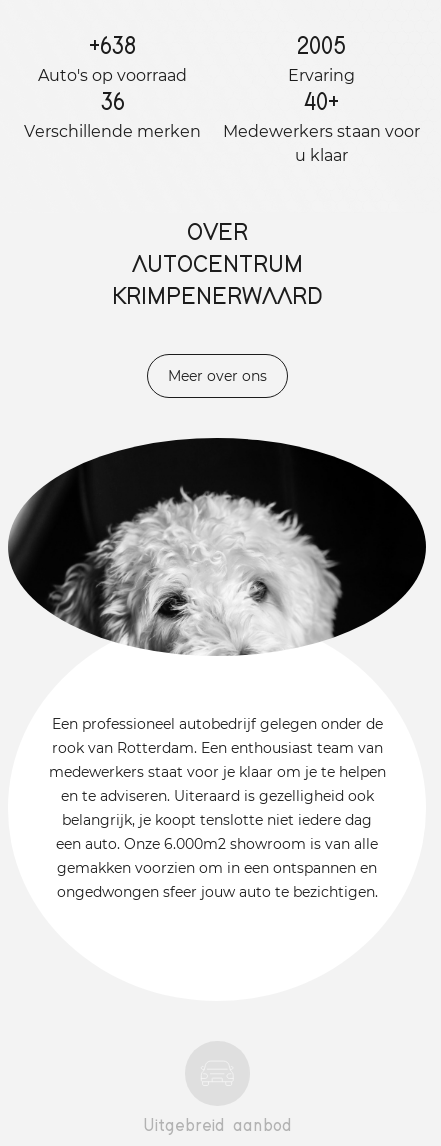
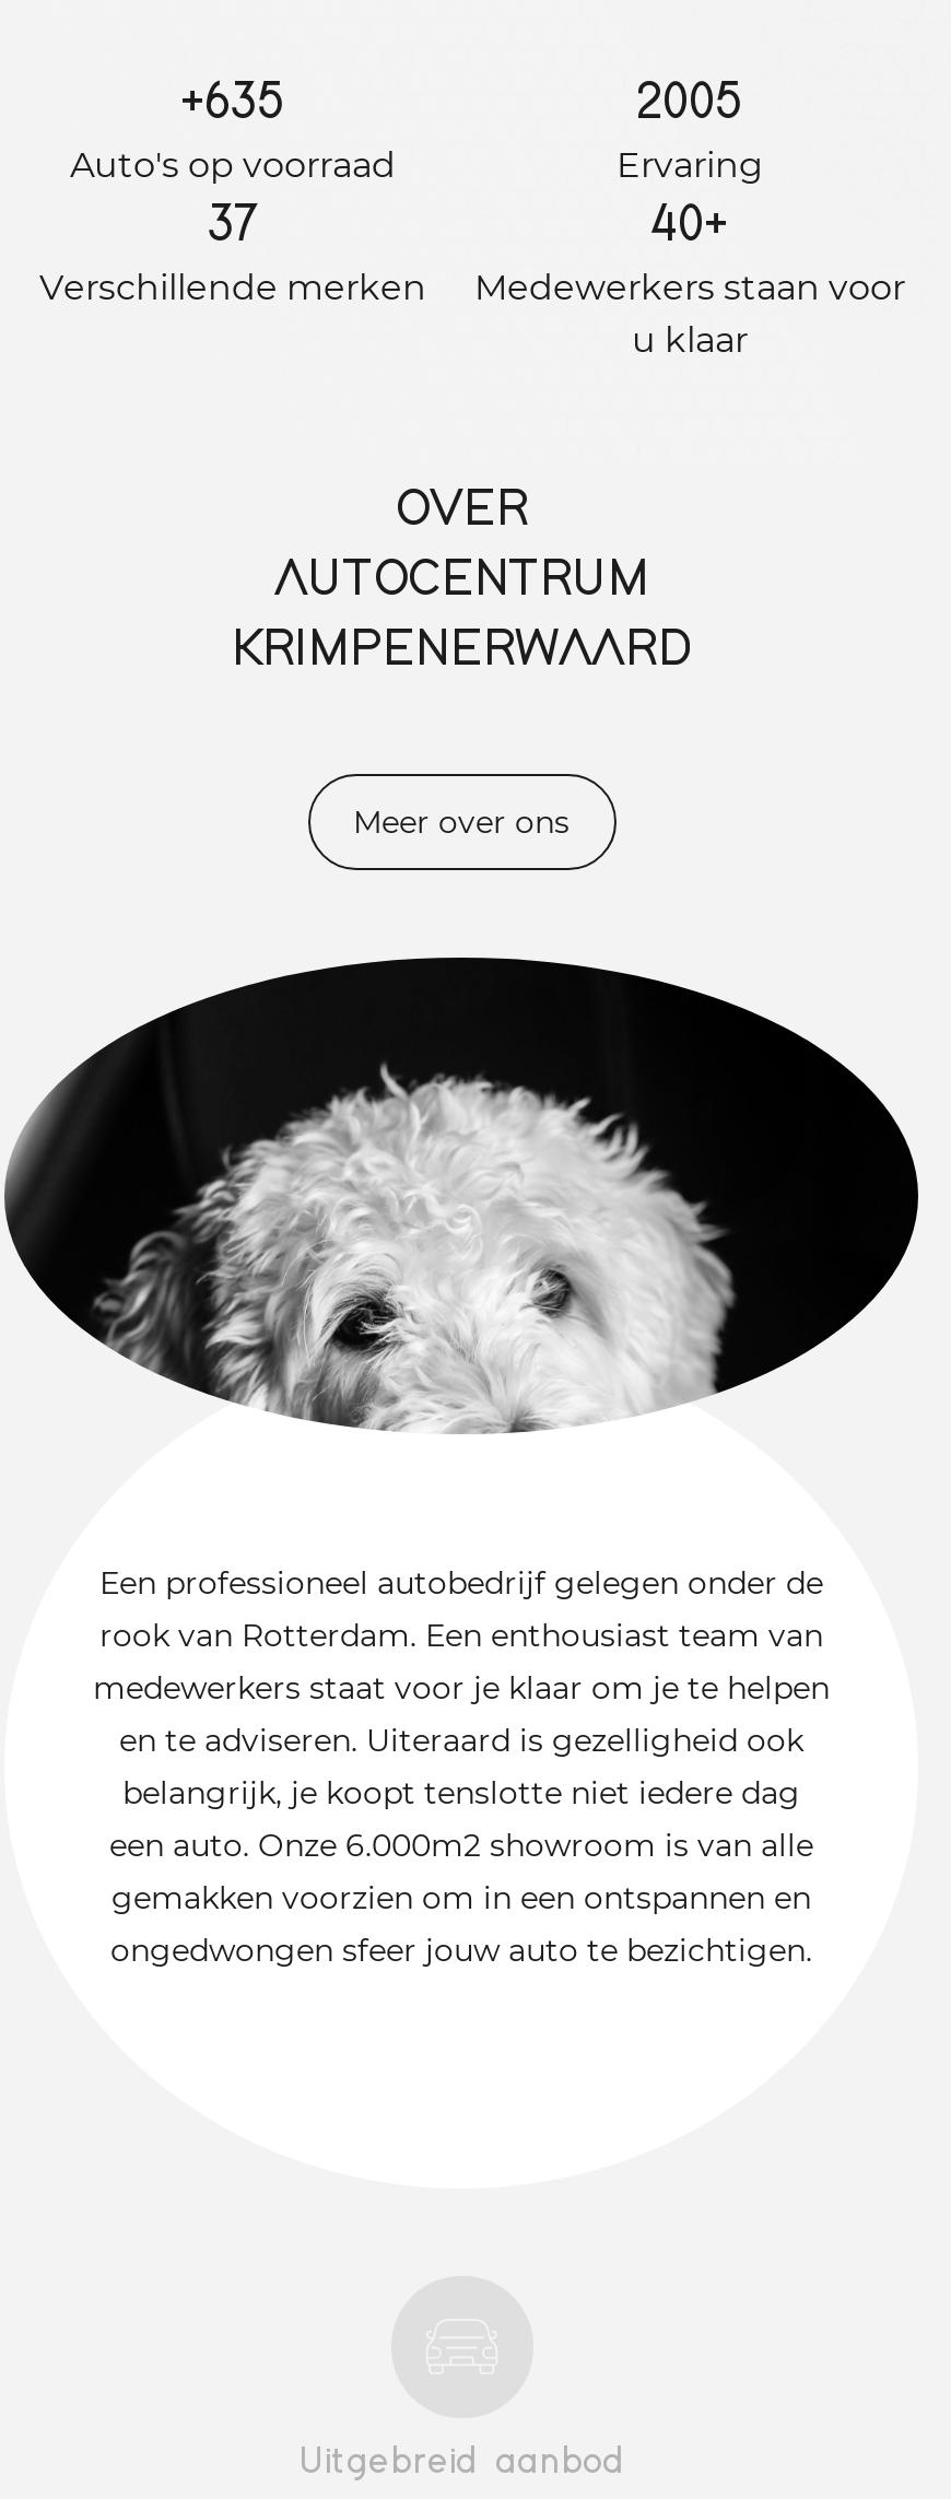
[89,35,136,58] +638 -> [180,78,285,128] +635
[100,91,124,114] 36 -> [208,200,258,250] 37

